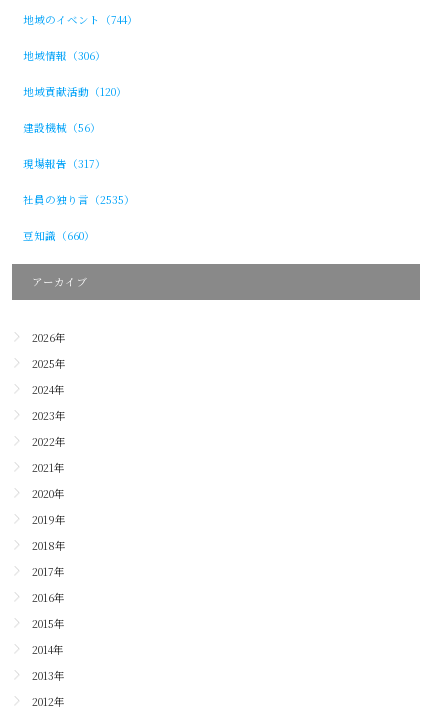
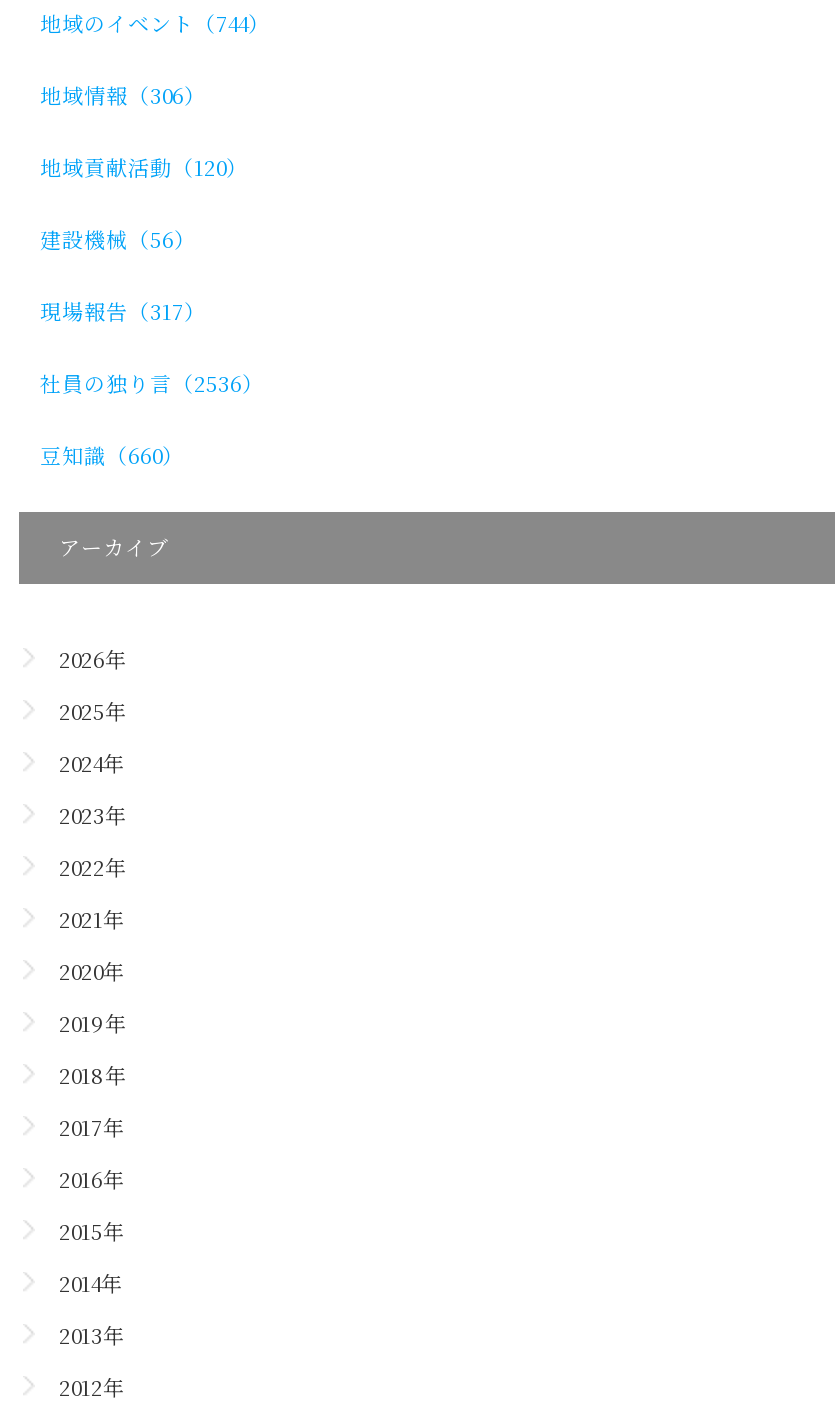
[22,192,134,207] 社員の独り言（2535） -> [40,368,264,398] 社員の独り言（2536）

